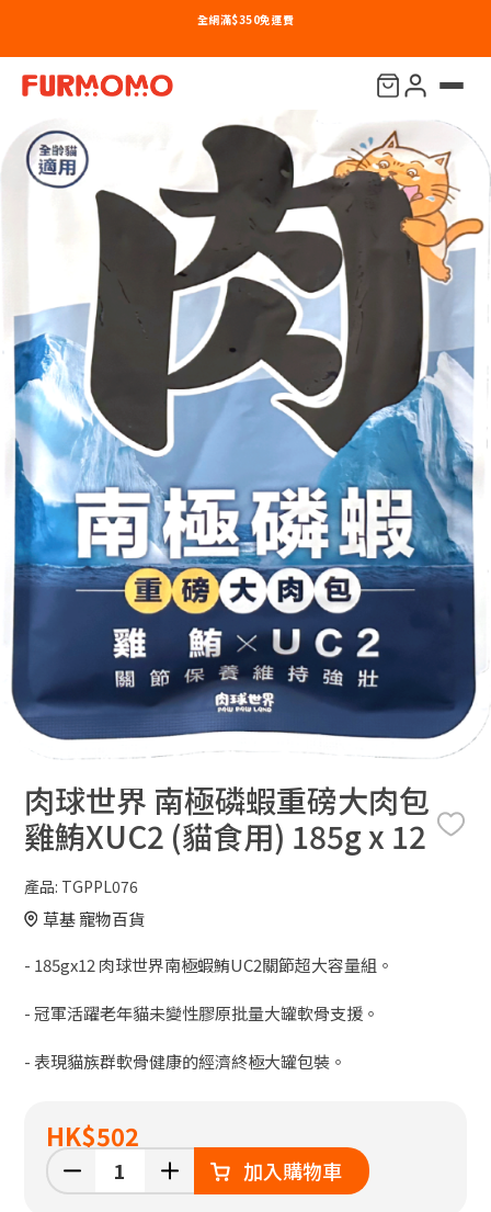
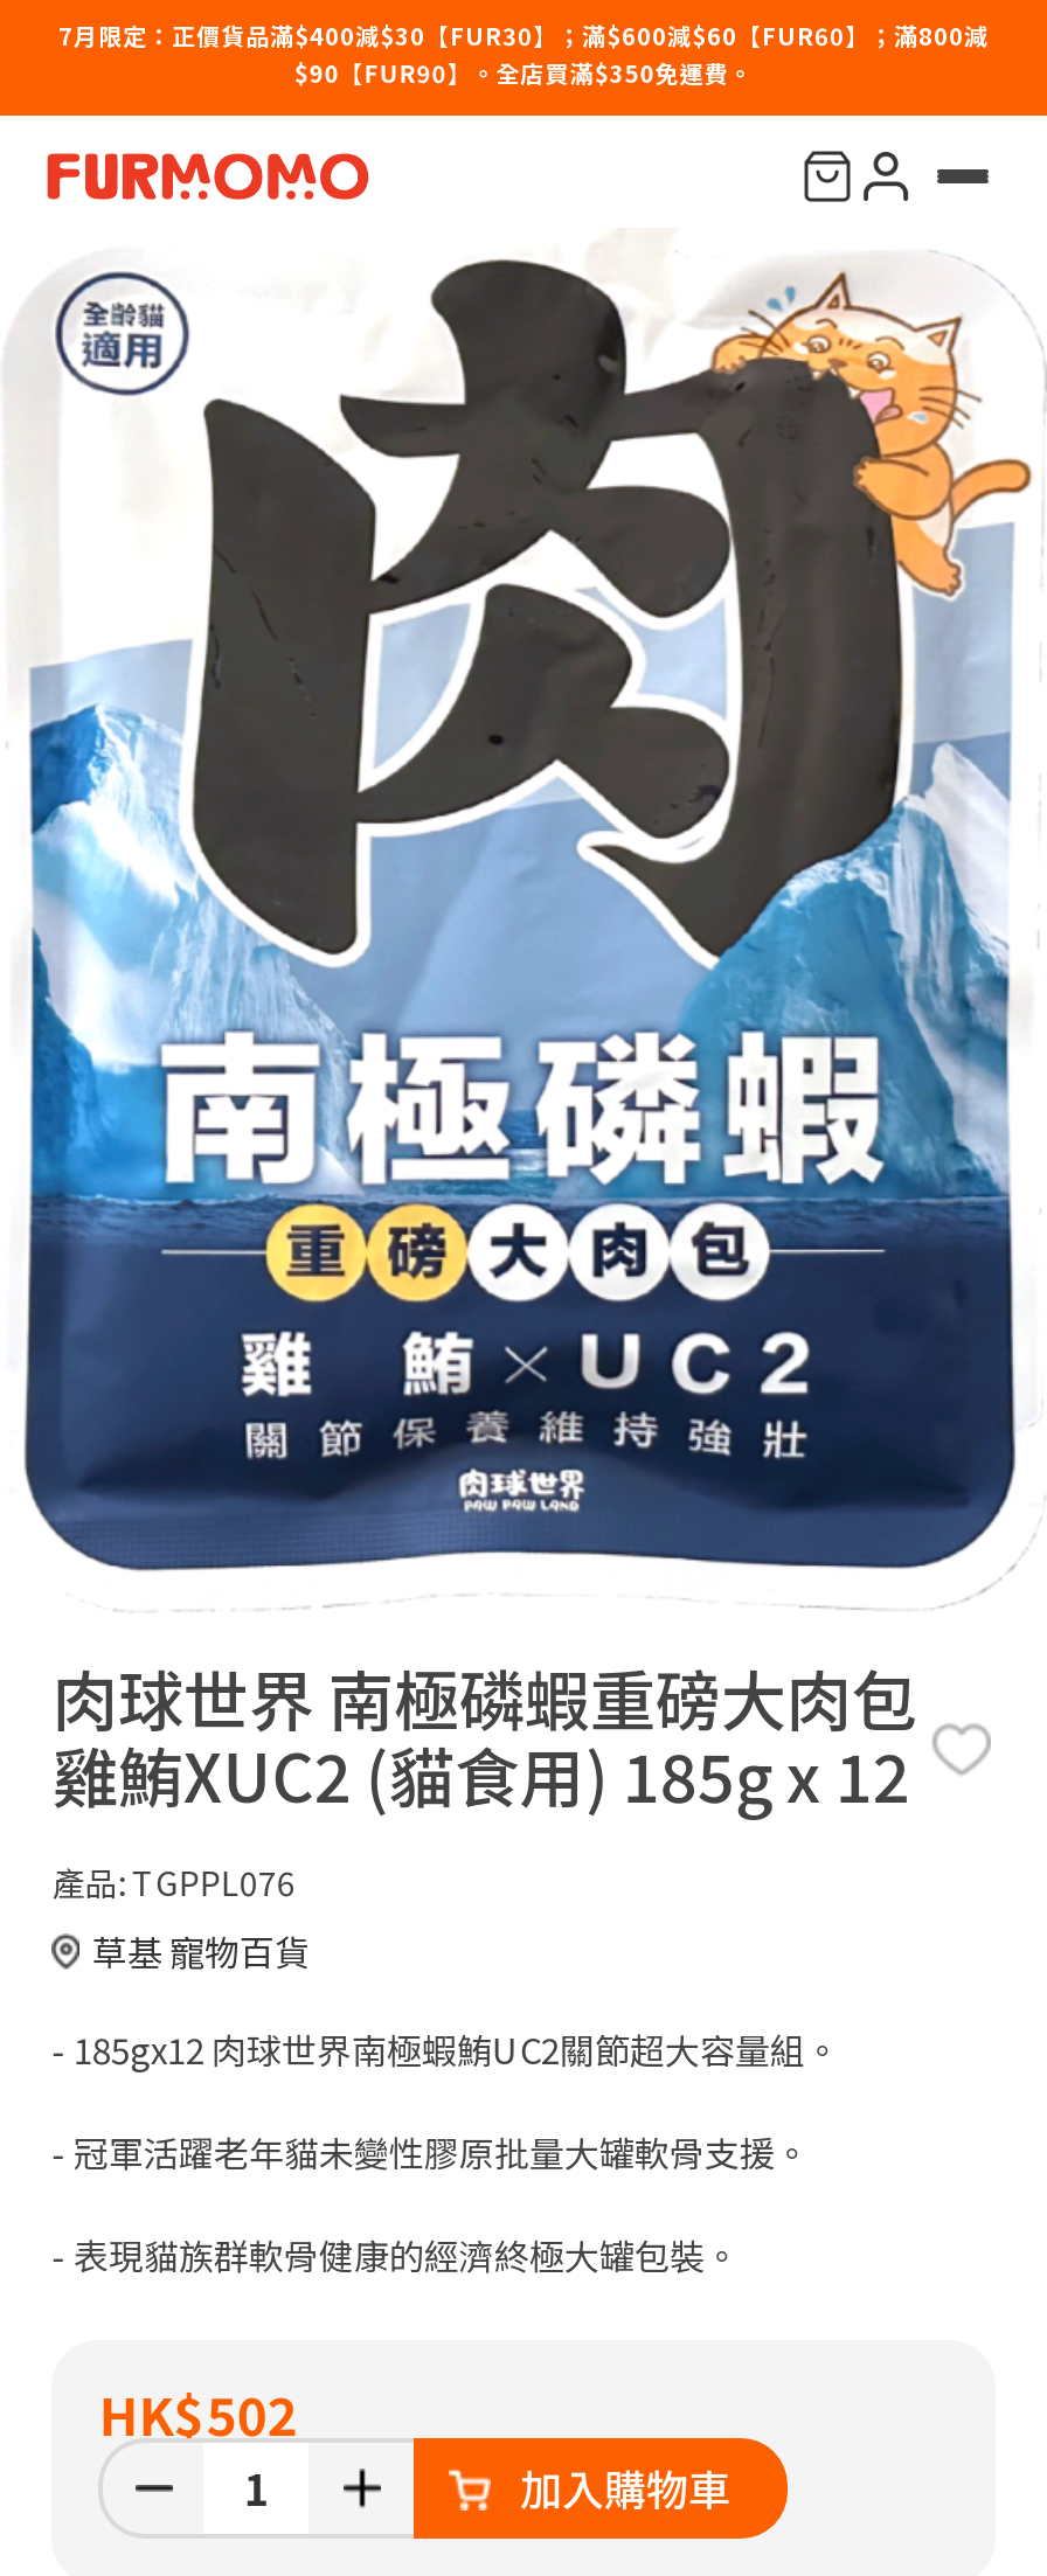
[197,11,294,27] 全網滿$350免運費 -> [58,18,989,90] 7月限定：正價貨品滿$400減$30【FUR30】；滿$600減$60【FUR60】；滿800減 | $90【FUR90】。全店買滿$350免運費。

